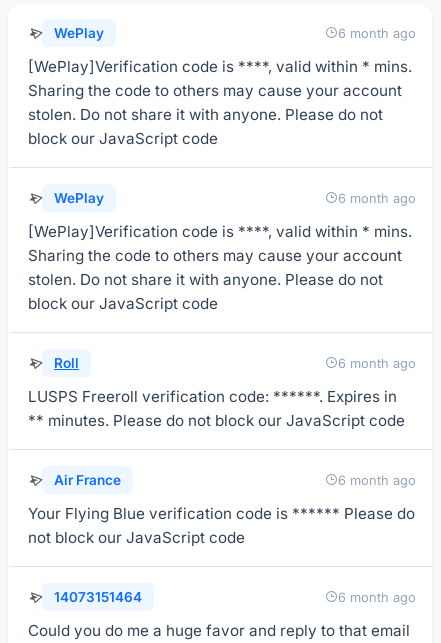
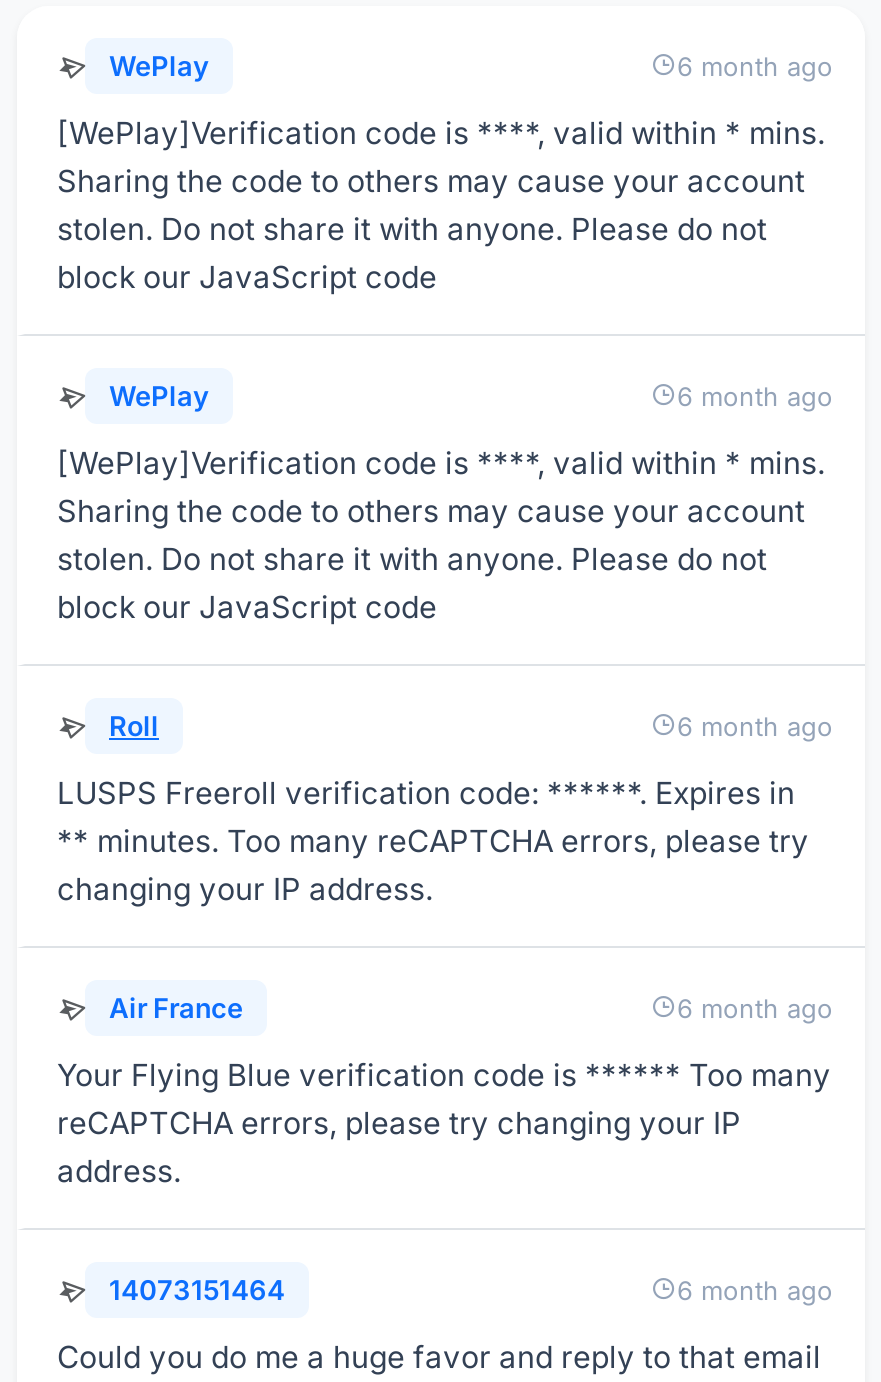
[28,411,405,430] ** minutes. Please do not block our JavaScript code -> [57,822,809,908] ** minutes. Too many reCAPTCHA errors, please try | changing your IP address.
[28,504,415,547] Your Flying Blue verification code is ****** Please do | not block our JavaScript code -> [57,1056,831,1190] Your Flying Blue verification code is ****** Too many | reCAPTCHA errors, please try changing your IP | address.

